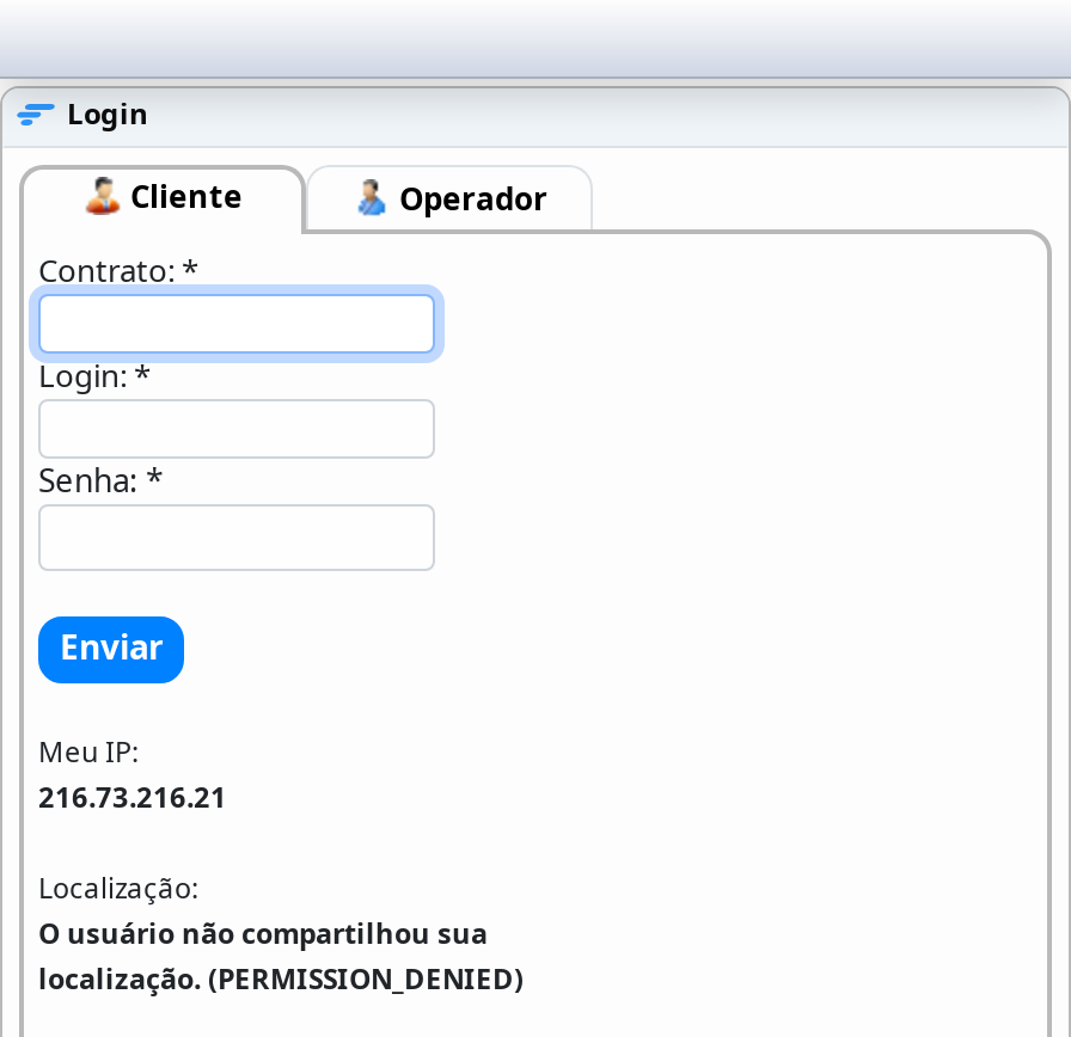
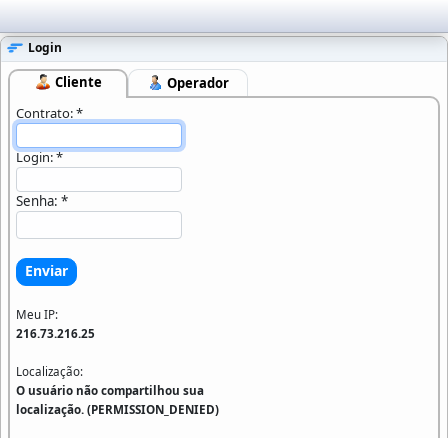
[38,779,227,815] 216.73.216.21 -> [16,326,95,341] 216.73.216.25

